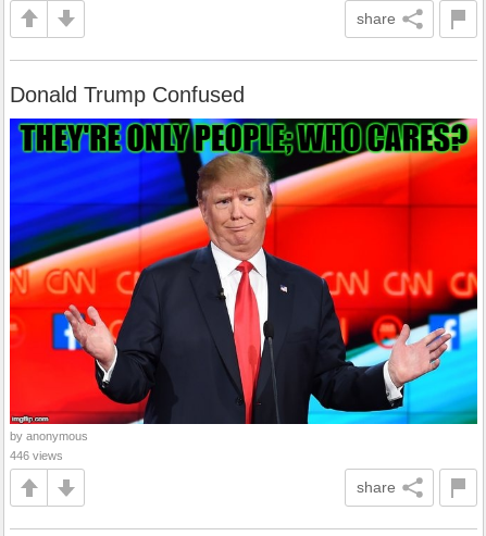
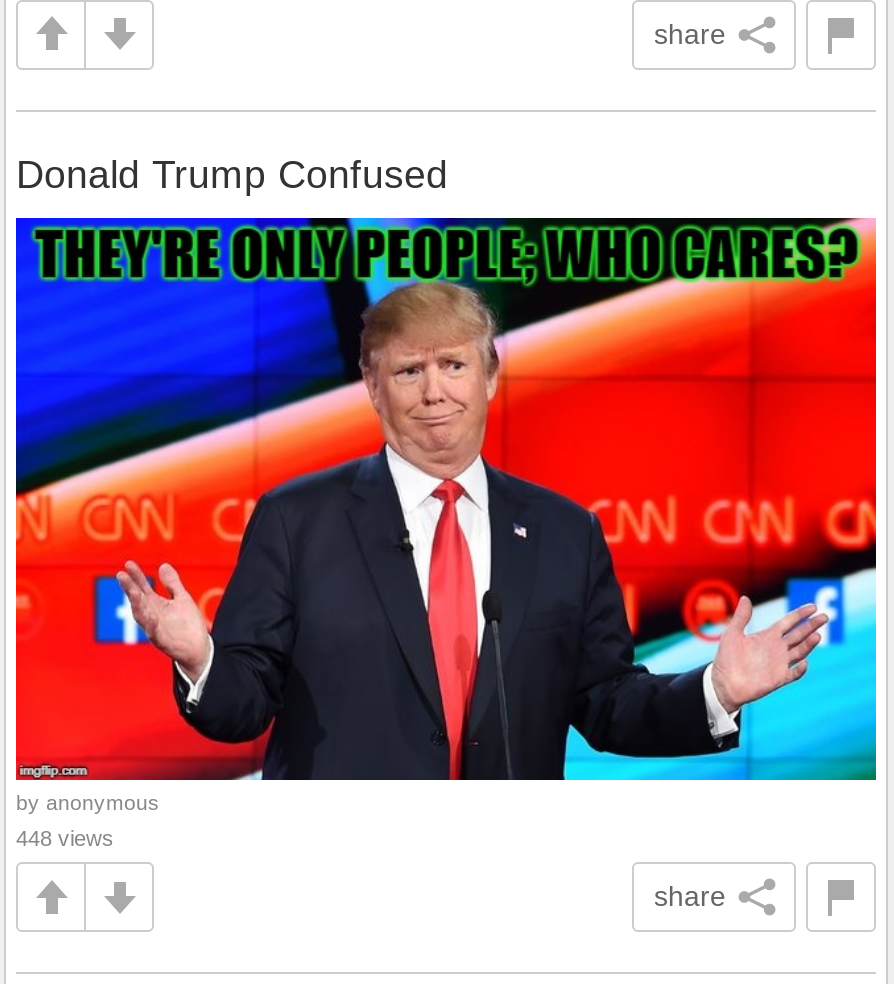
[10,449,63,463] 446 views -> [16,827,114,851] 448 views

